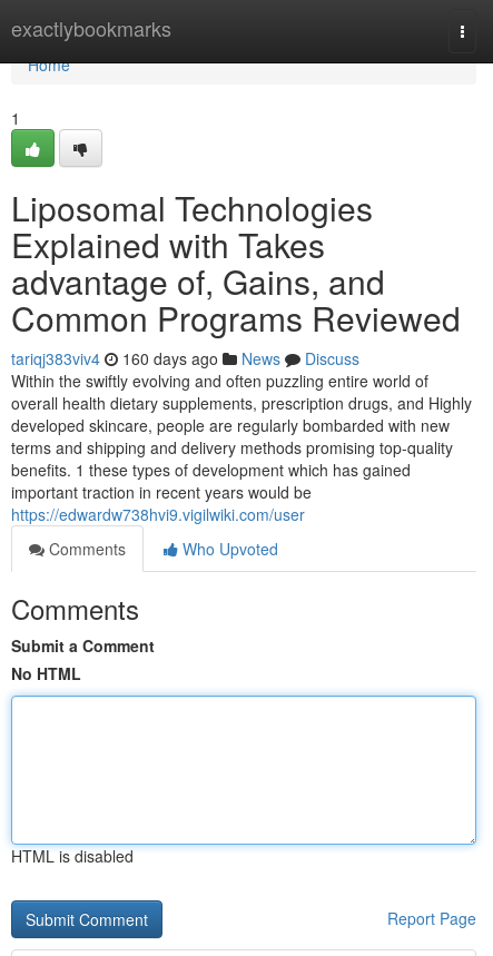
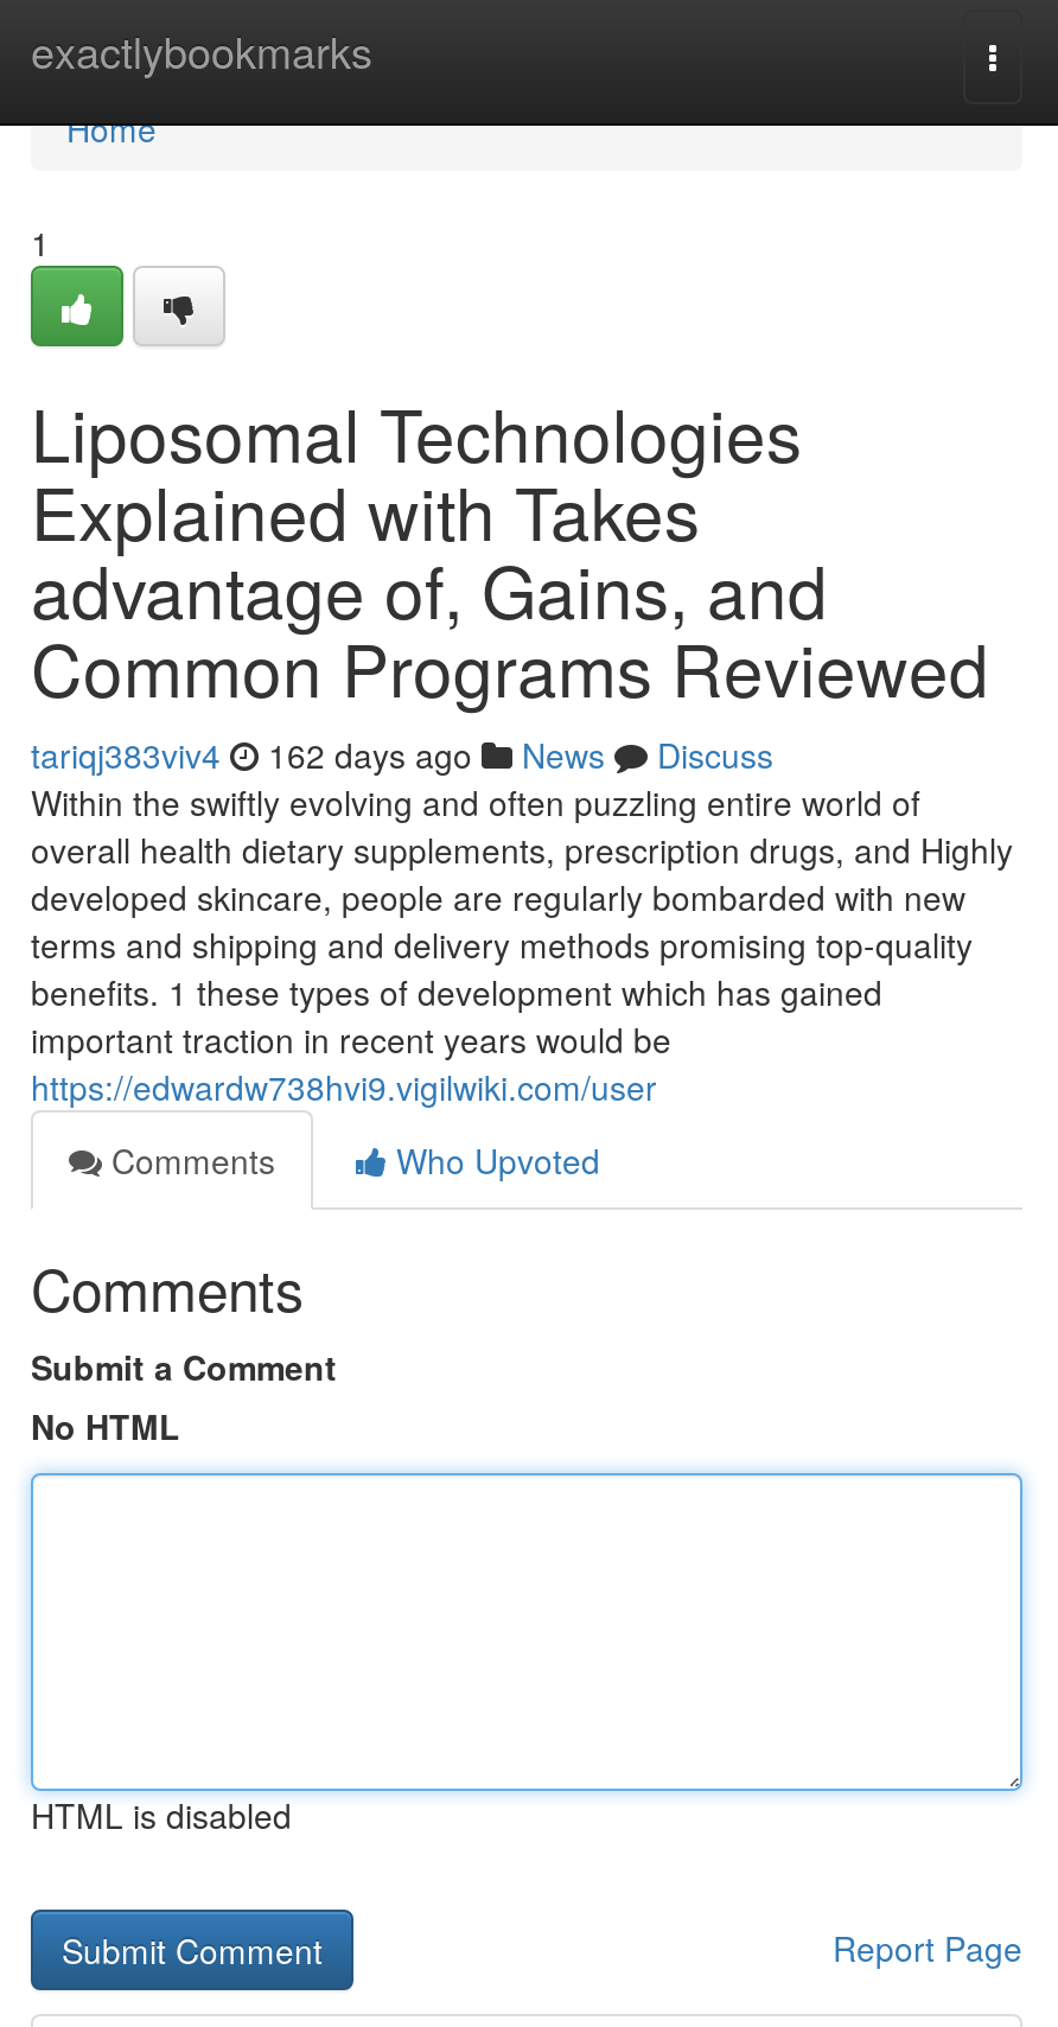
[11,347,359,369] tariqj383viv4 160 days ago News Discuss -> [31,731,773,778] tariqj383viv4 162 days ago News Discuss

